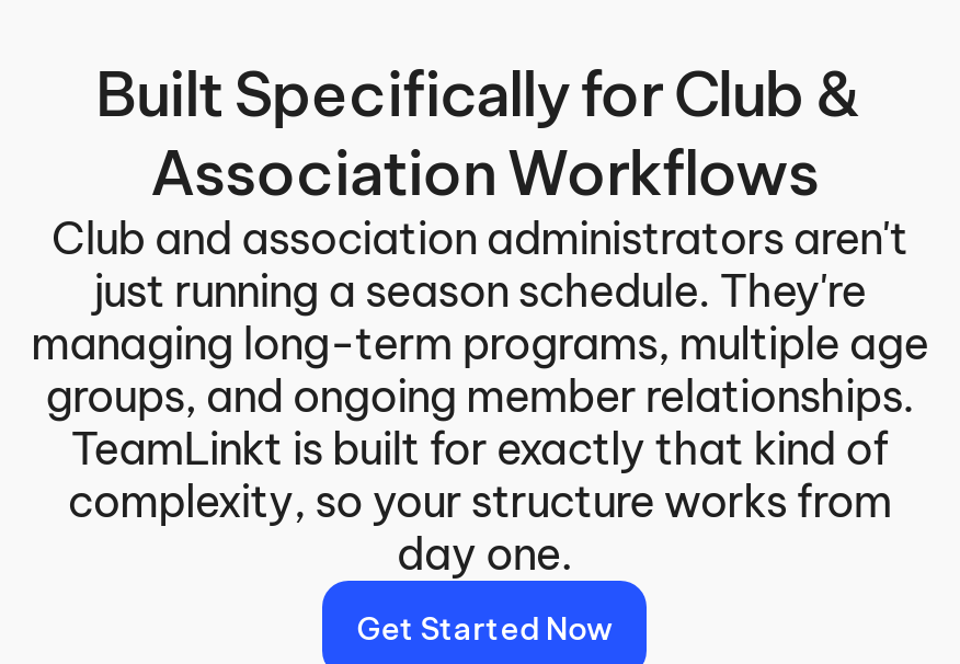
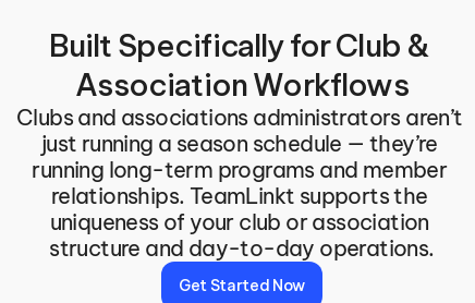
[31,210,928,581] Club and association administrators aren't | just running a season schedule. They're | managing long-term programs, multiple age | groups, and ongoing member relationships. | TeamLinkt is built for exactly that kind of | complexity, so your structure works from | day one. -> [16,104,463,262] Clubs and associations administrators aren’t | just running a season schedule — they’re | running long-term programs and member | relationships. TeamLinkt supports the | uniqueness of your club or association | structure and day-to-day operations.

